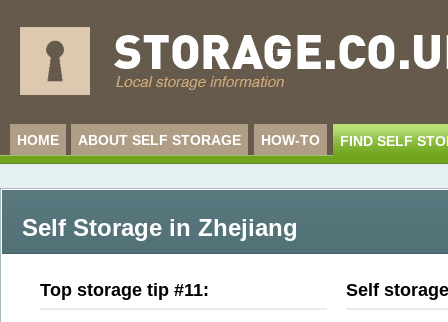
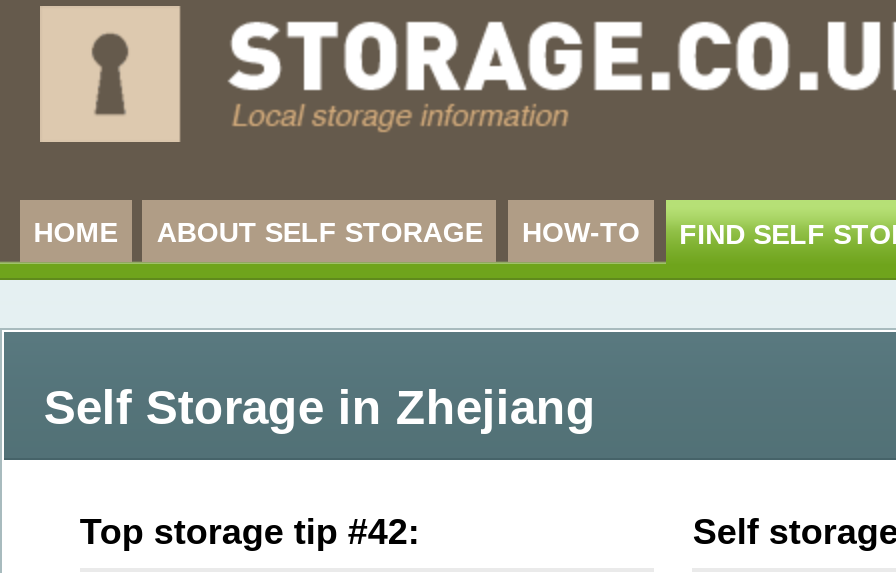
[40,280,209,300] Top storage tip #11: -> [80,512,420,552] Top storage tip #42:

